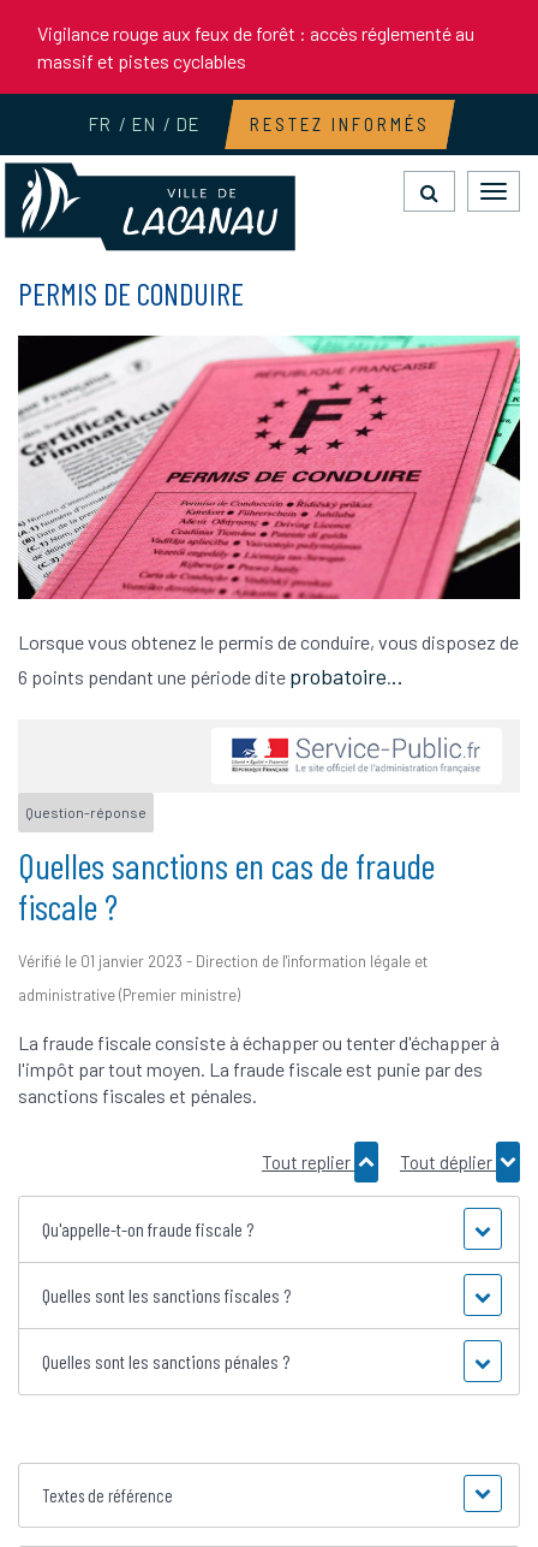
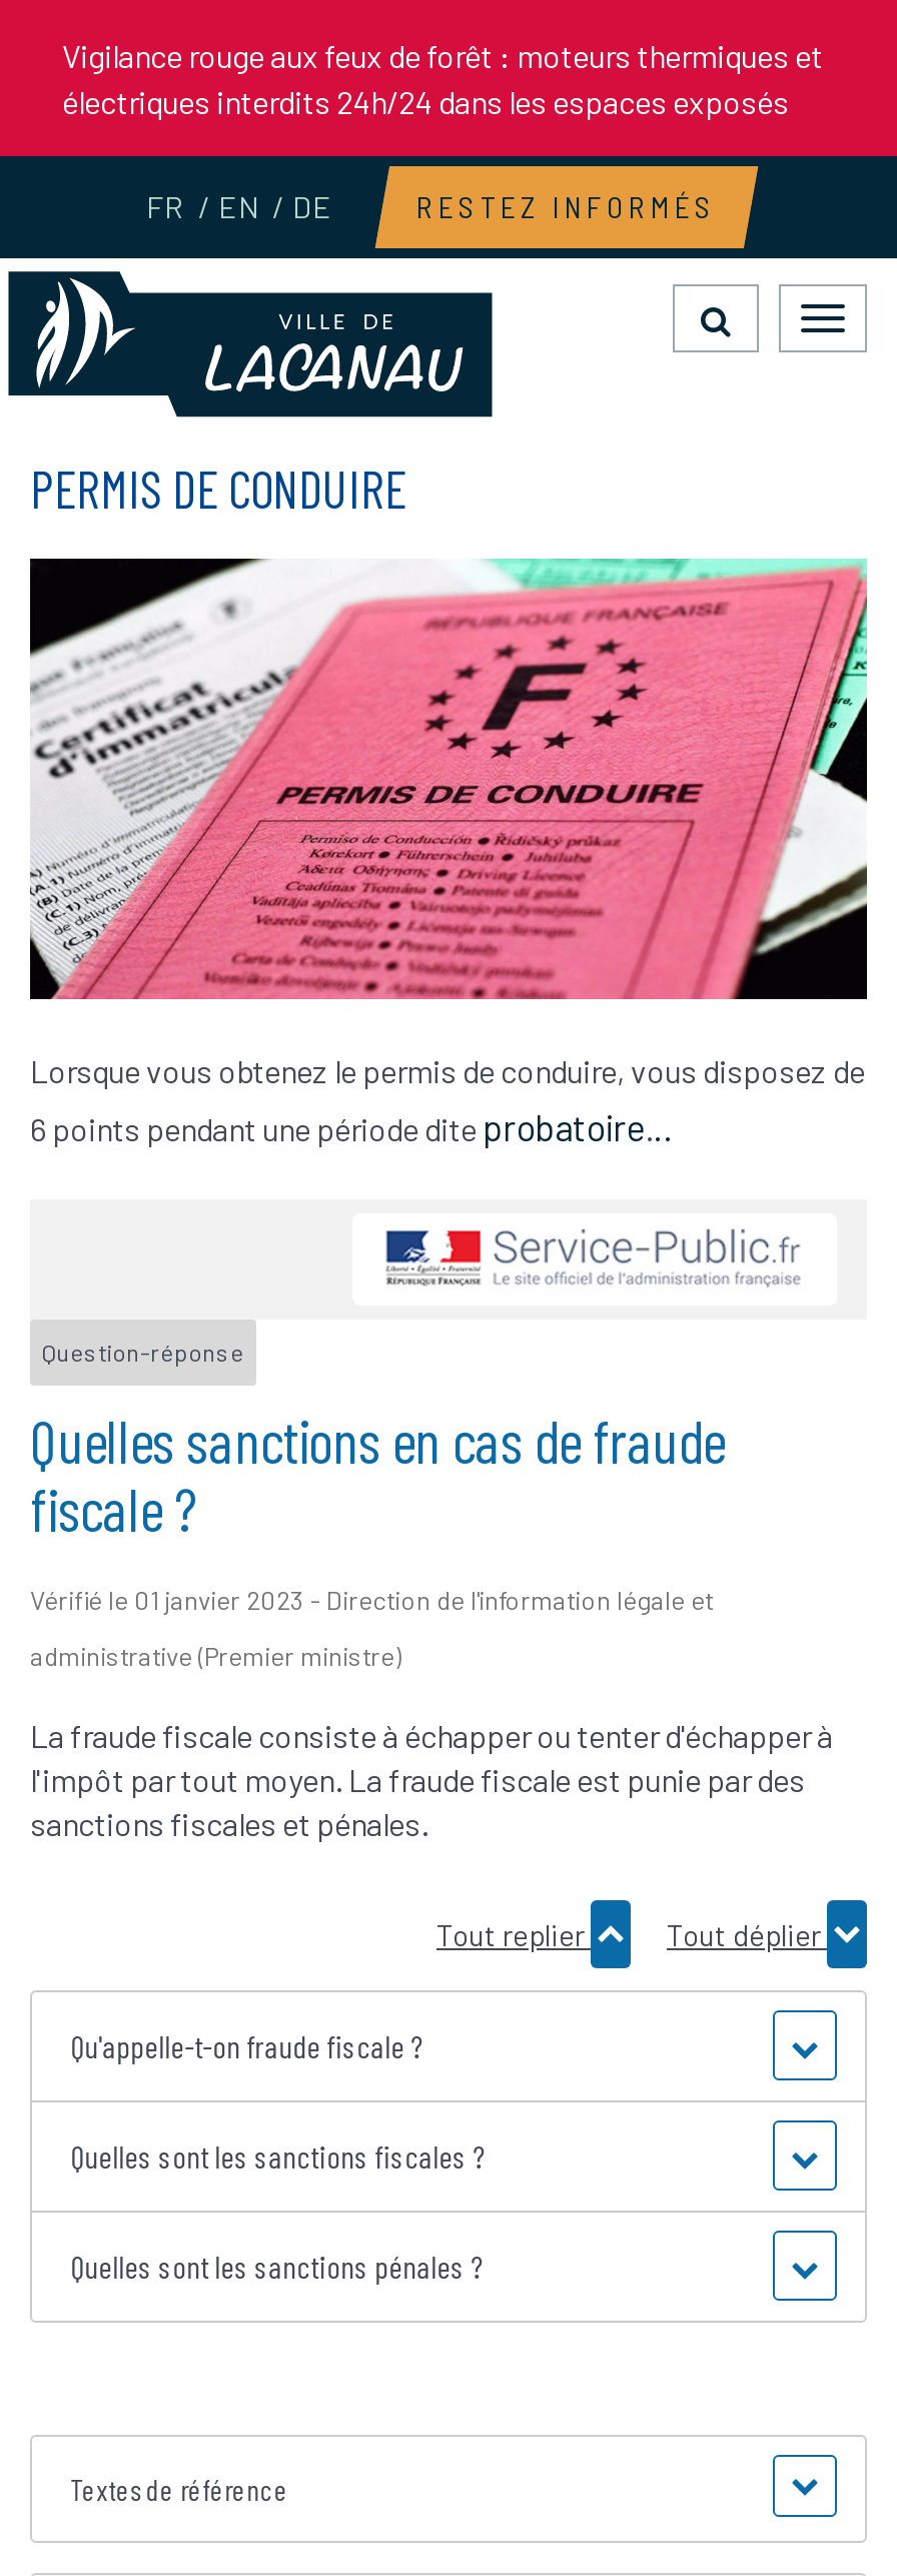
[37,22,474,72] Vigilance rouge aux feux de forêt : accès réglementé au | massif et pistes cyclables -> [62,36,823,120] Vigilance rouge aux feux de forêt : moteurs thermiques et | électriques interdits 24h/24 dans les espaces exposés

